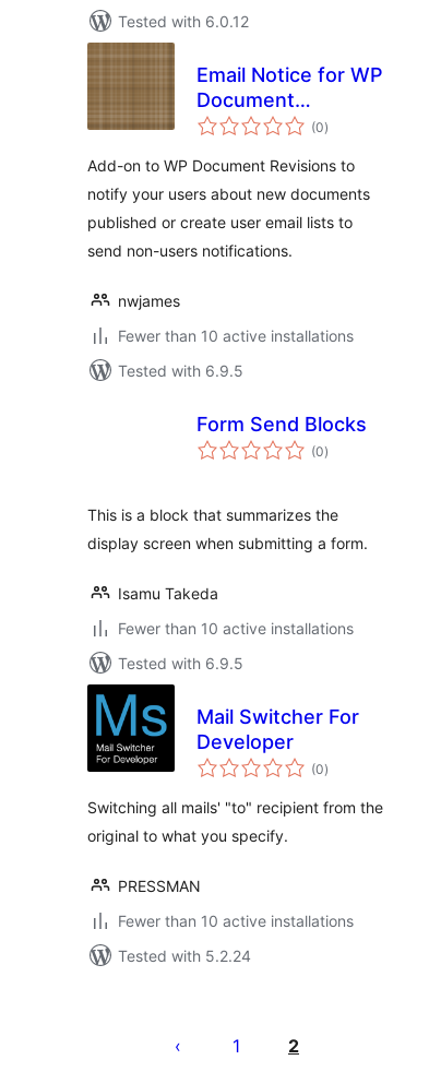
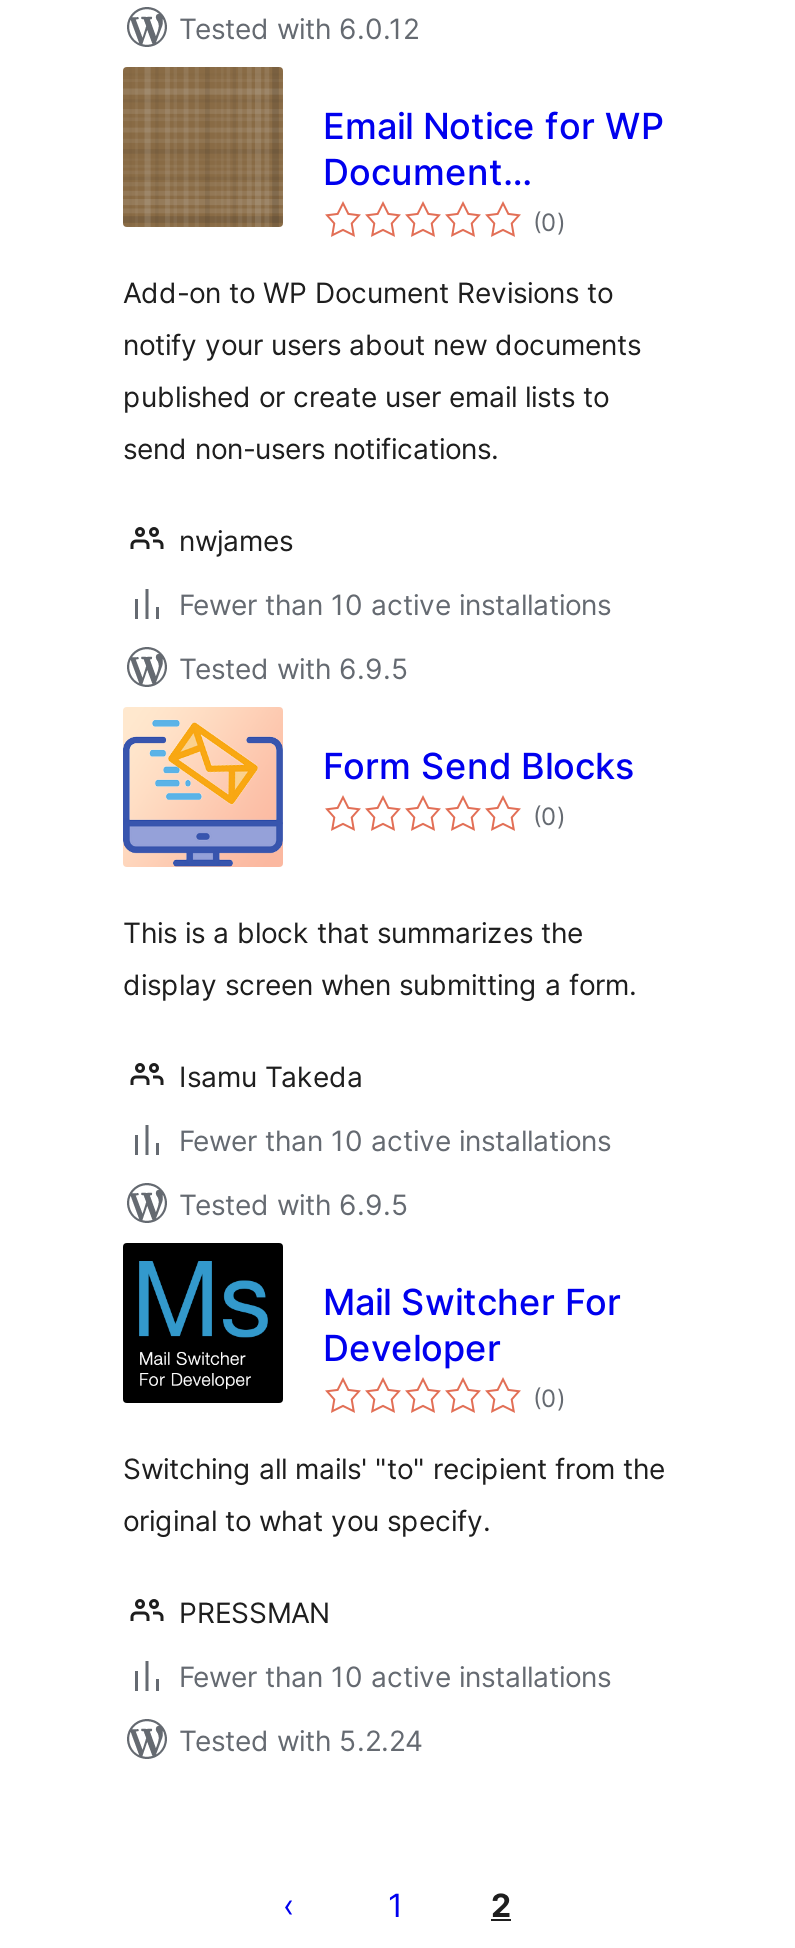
none -> [121,707,285,869] [image]

